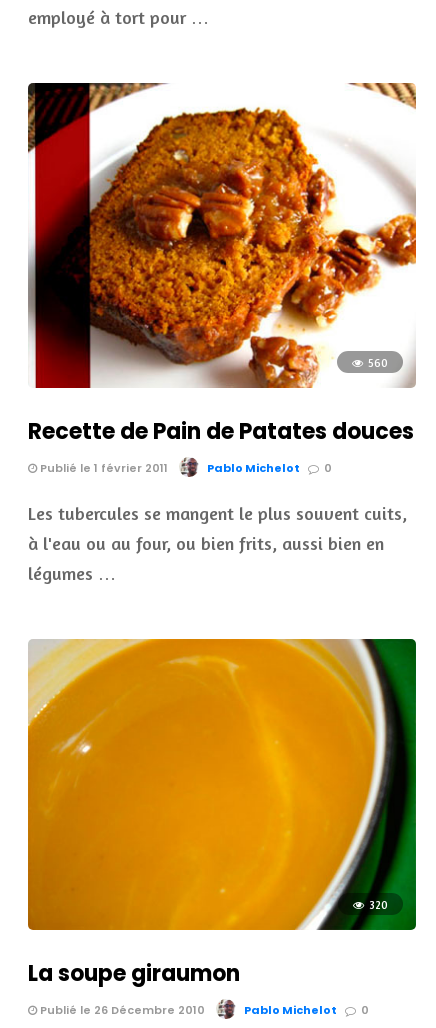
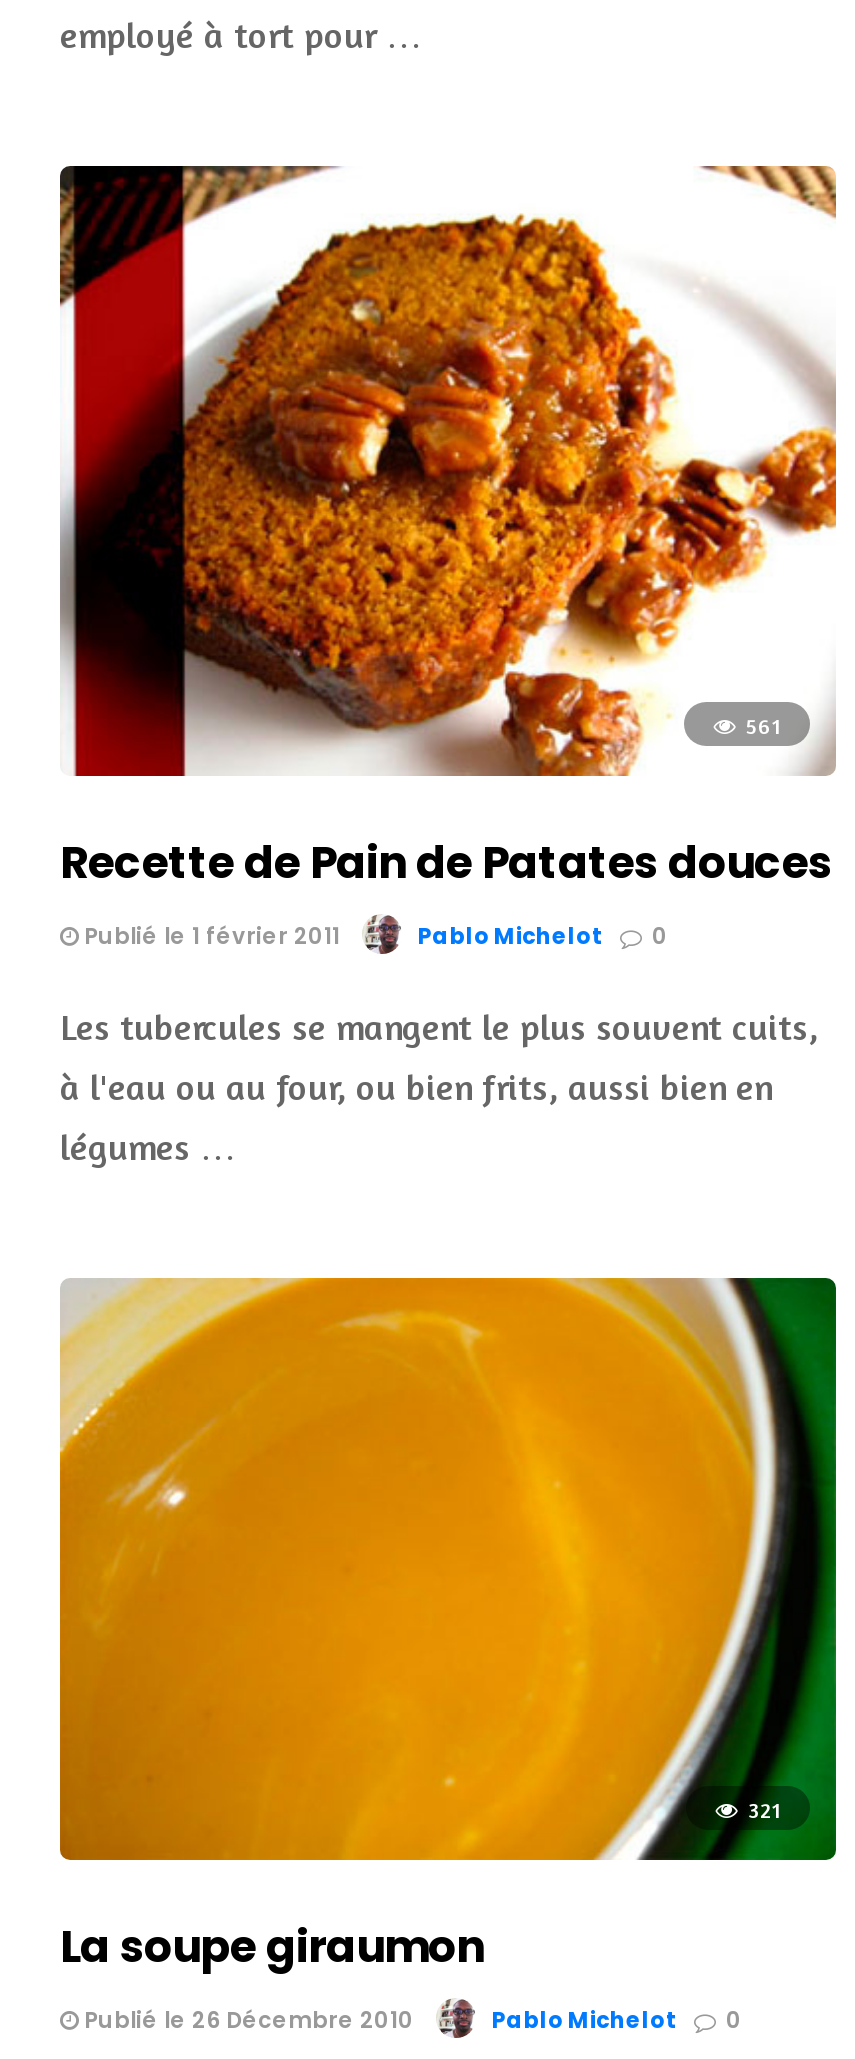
[368,356,388,370] 560 -> [746,713,780,741] 561
[369,898,388,912] 320 -> [748,1796,780,1824] 321

